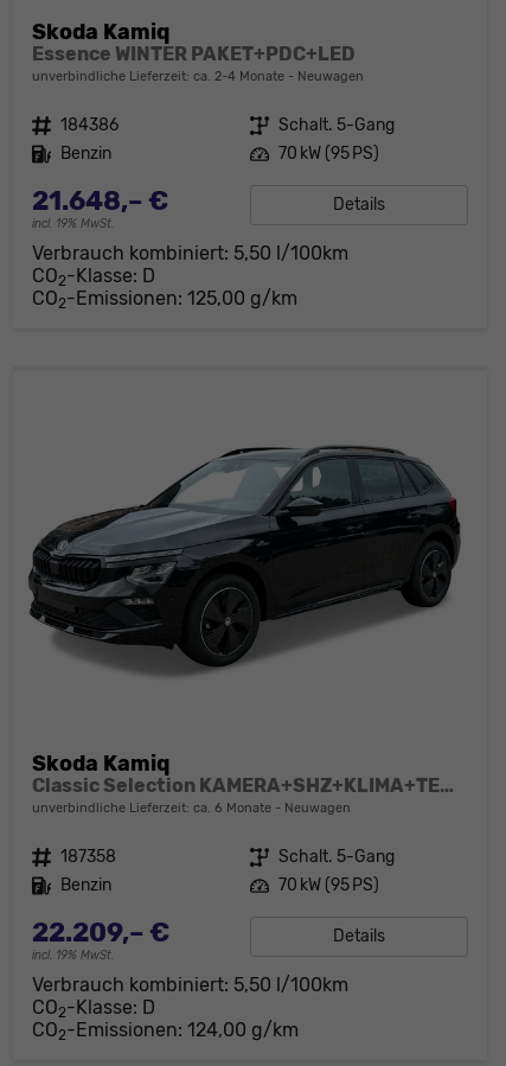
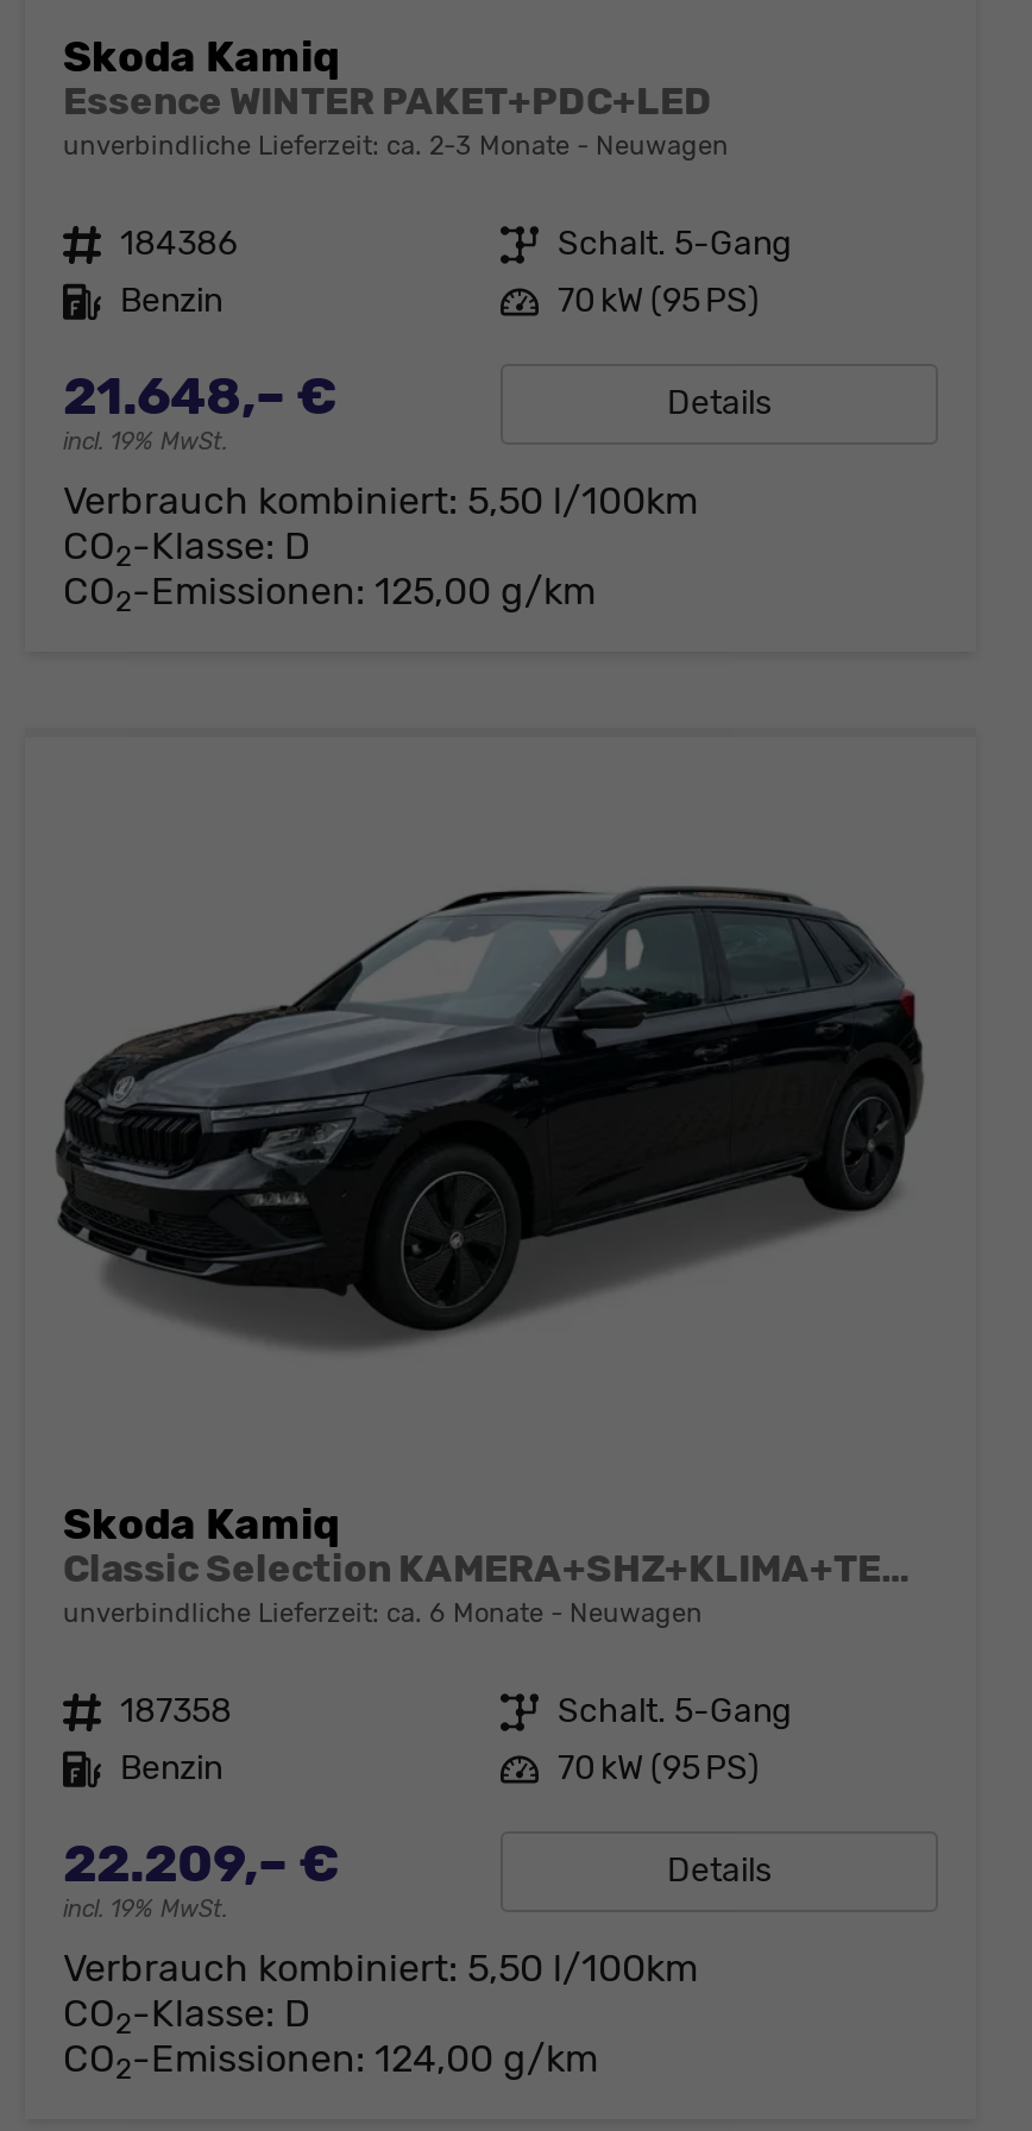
[32,68,364,84] unverbindliche Lieferzeit: ca. 2-4 Monate Neuwagen -> [63,130,729,161] unverbindliche Lieferzeit: ca. 2-3 Monate Neuwagen

